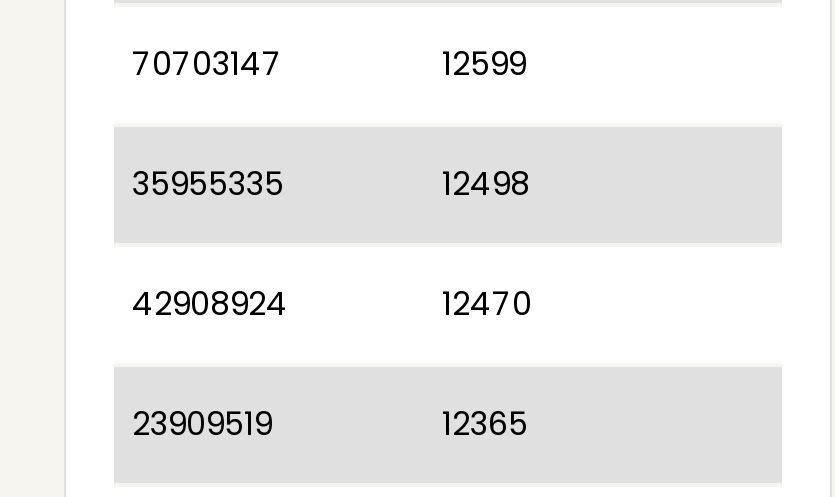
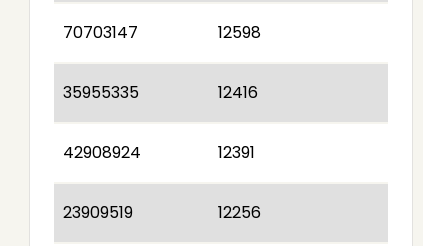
[442,41,526,87] 12599 -> [218,21,261,44] 12598
[442,161,530,207] 12498 -> [218,81,258,104] 12416
[442,281,532,327] 12470 -> [218,141,255,164] 12391
[442,401,528,447] 12365 -> [218,201,261,224] 12256

